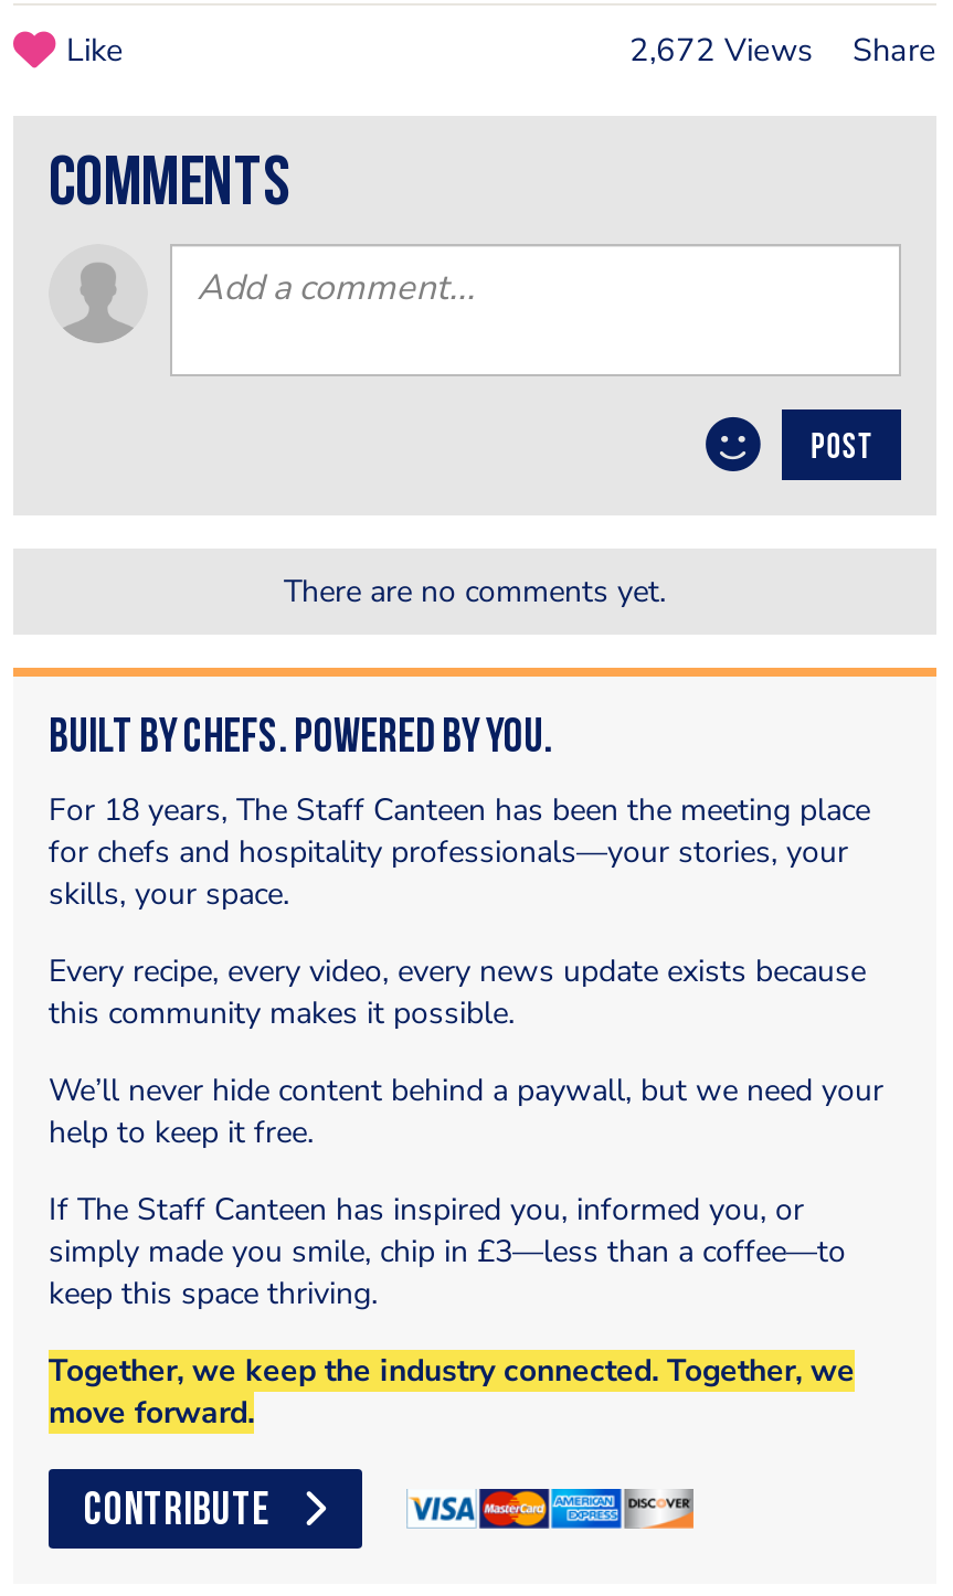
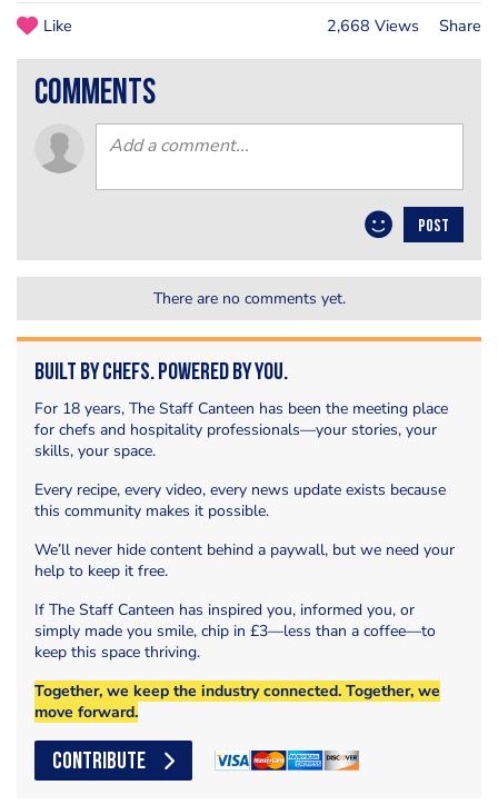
[629,28,936,72] 2,672 Views Share -> [327,15,481,37] 2,668 Views Share

